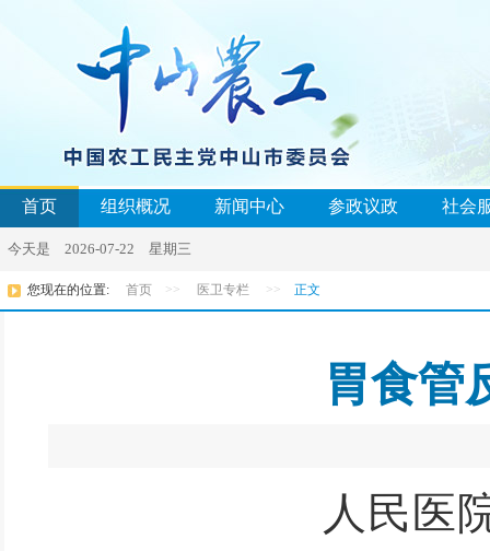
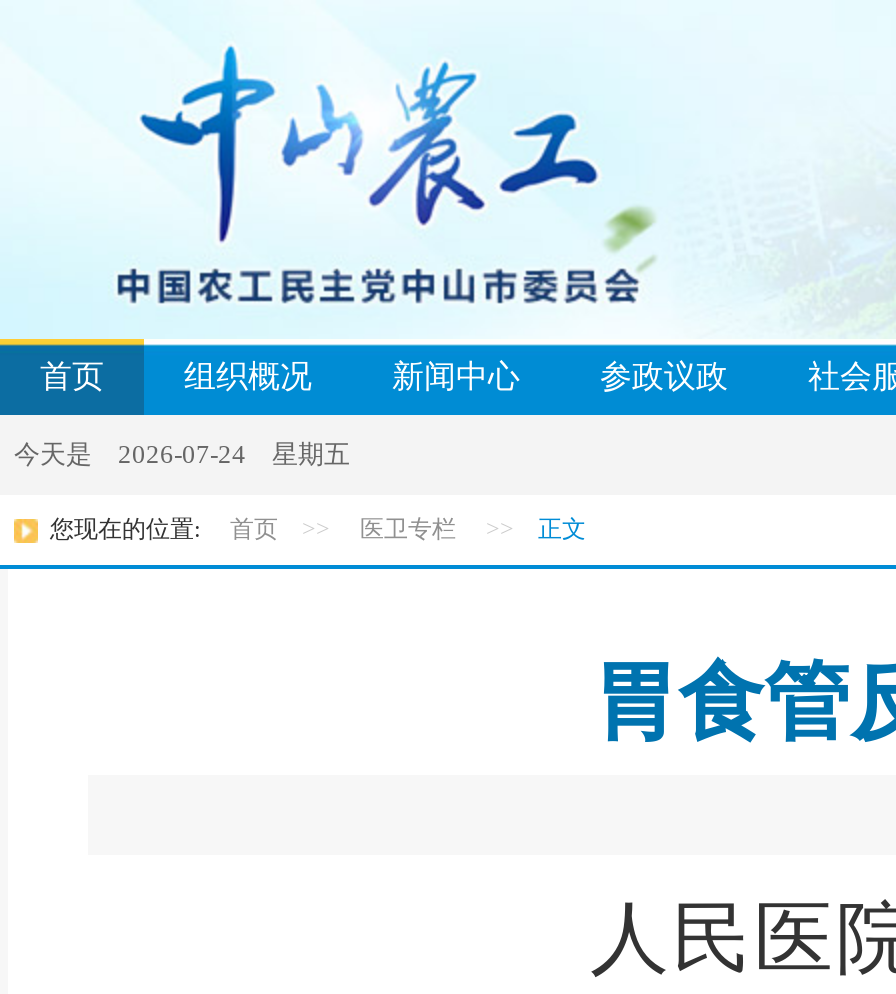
[8,241,191,257] 今天是 2026-07-22 星期三 -> [14,439,350,469] 今天是 2026-07-24 星期五

